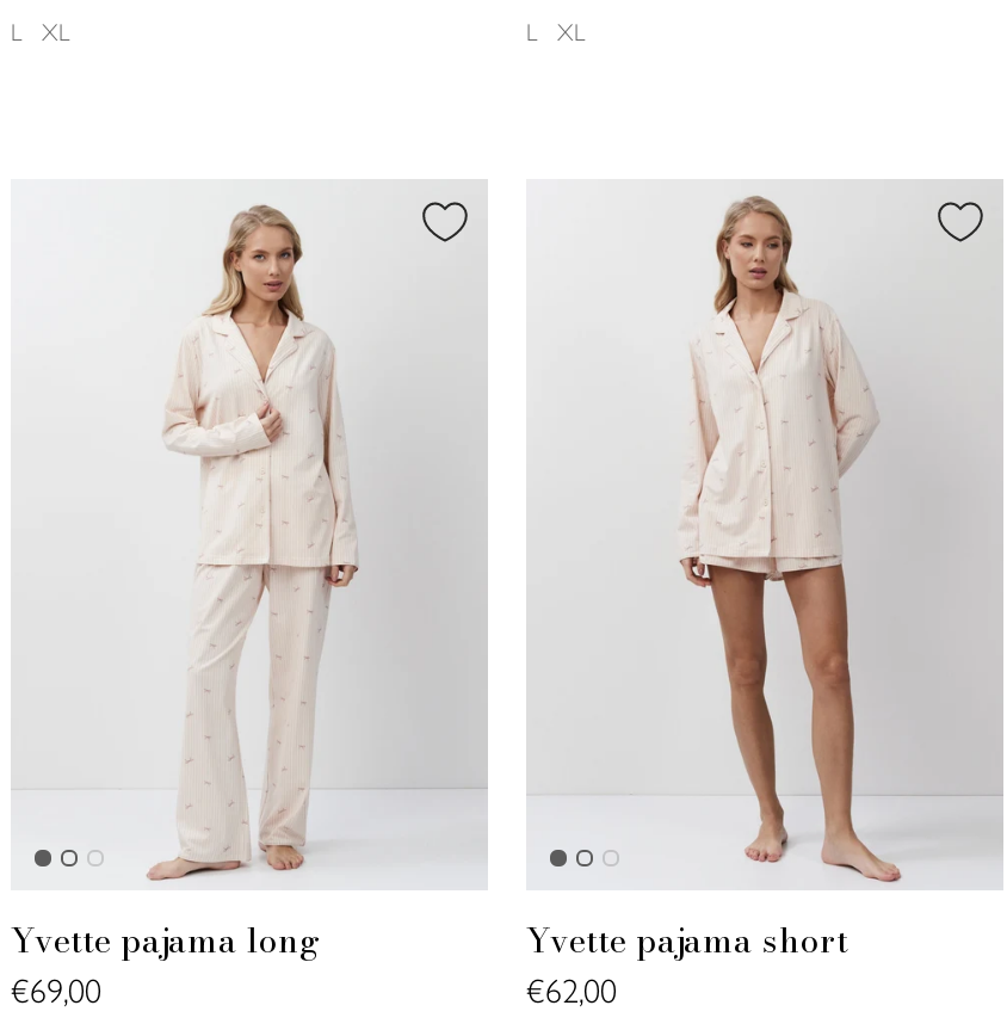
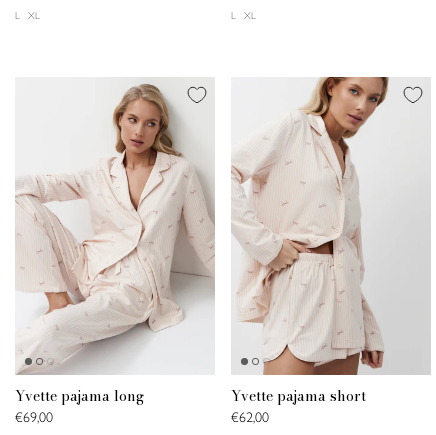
[529,179,980,890] [image] -> [231,76,405,376] [image]
[16,196,486,888] [image] -> [15,83,215,375] [image]

